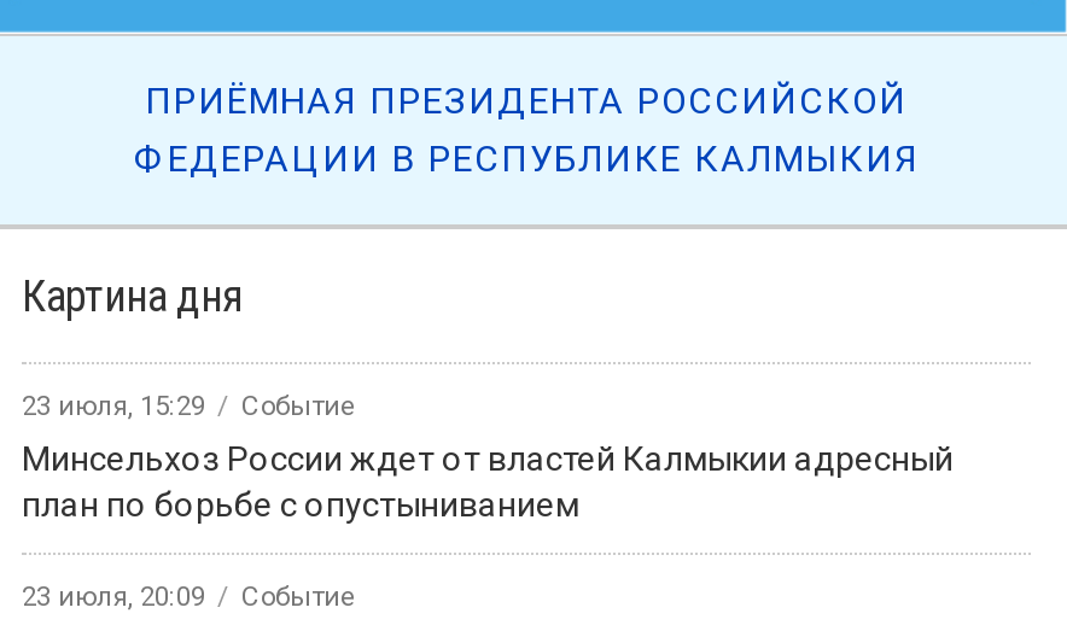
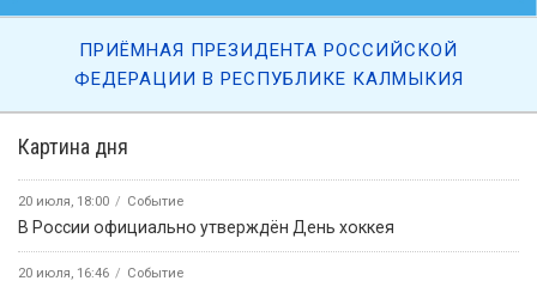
[22,392,355,424] 23 июля, 15:29 Событие -> [18,194,183,210] 20 июля, 18:00 Событие
[22,440,954,525] Минсельхоз России ждет от властей Калмыкии адресный | план по борьбе с опустыниванием -> [18,218,394,237] В России официально утверждён День хоккея
[22,583,355,614] 23 июля, 20:09 Событие -> [18,266,183,282] 20 июля, 16:46 Событие

